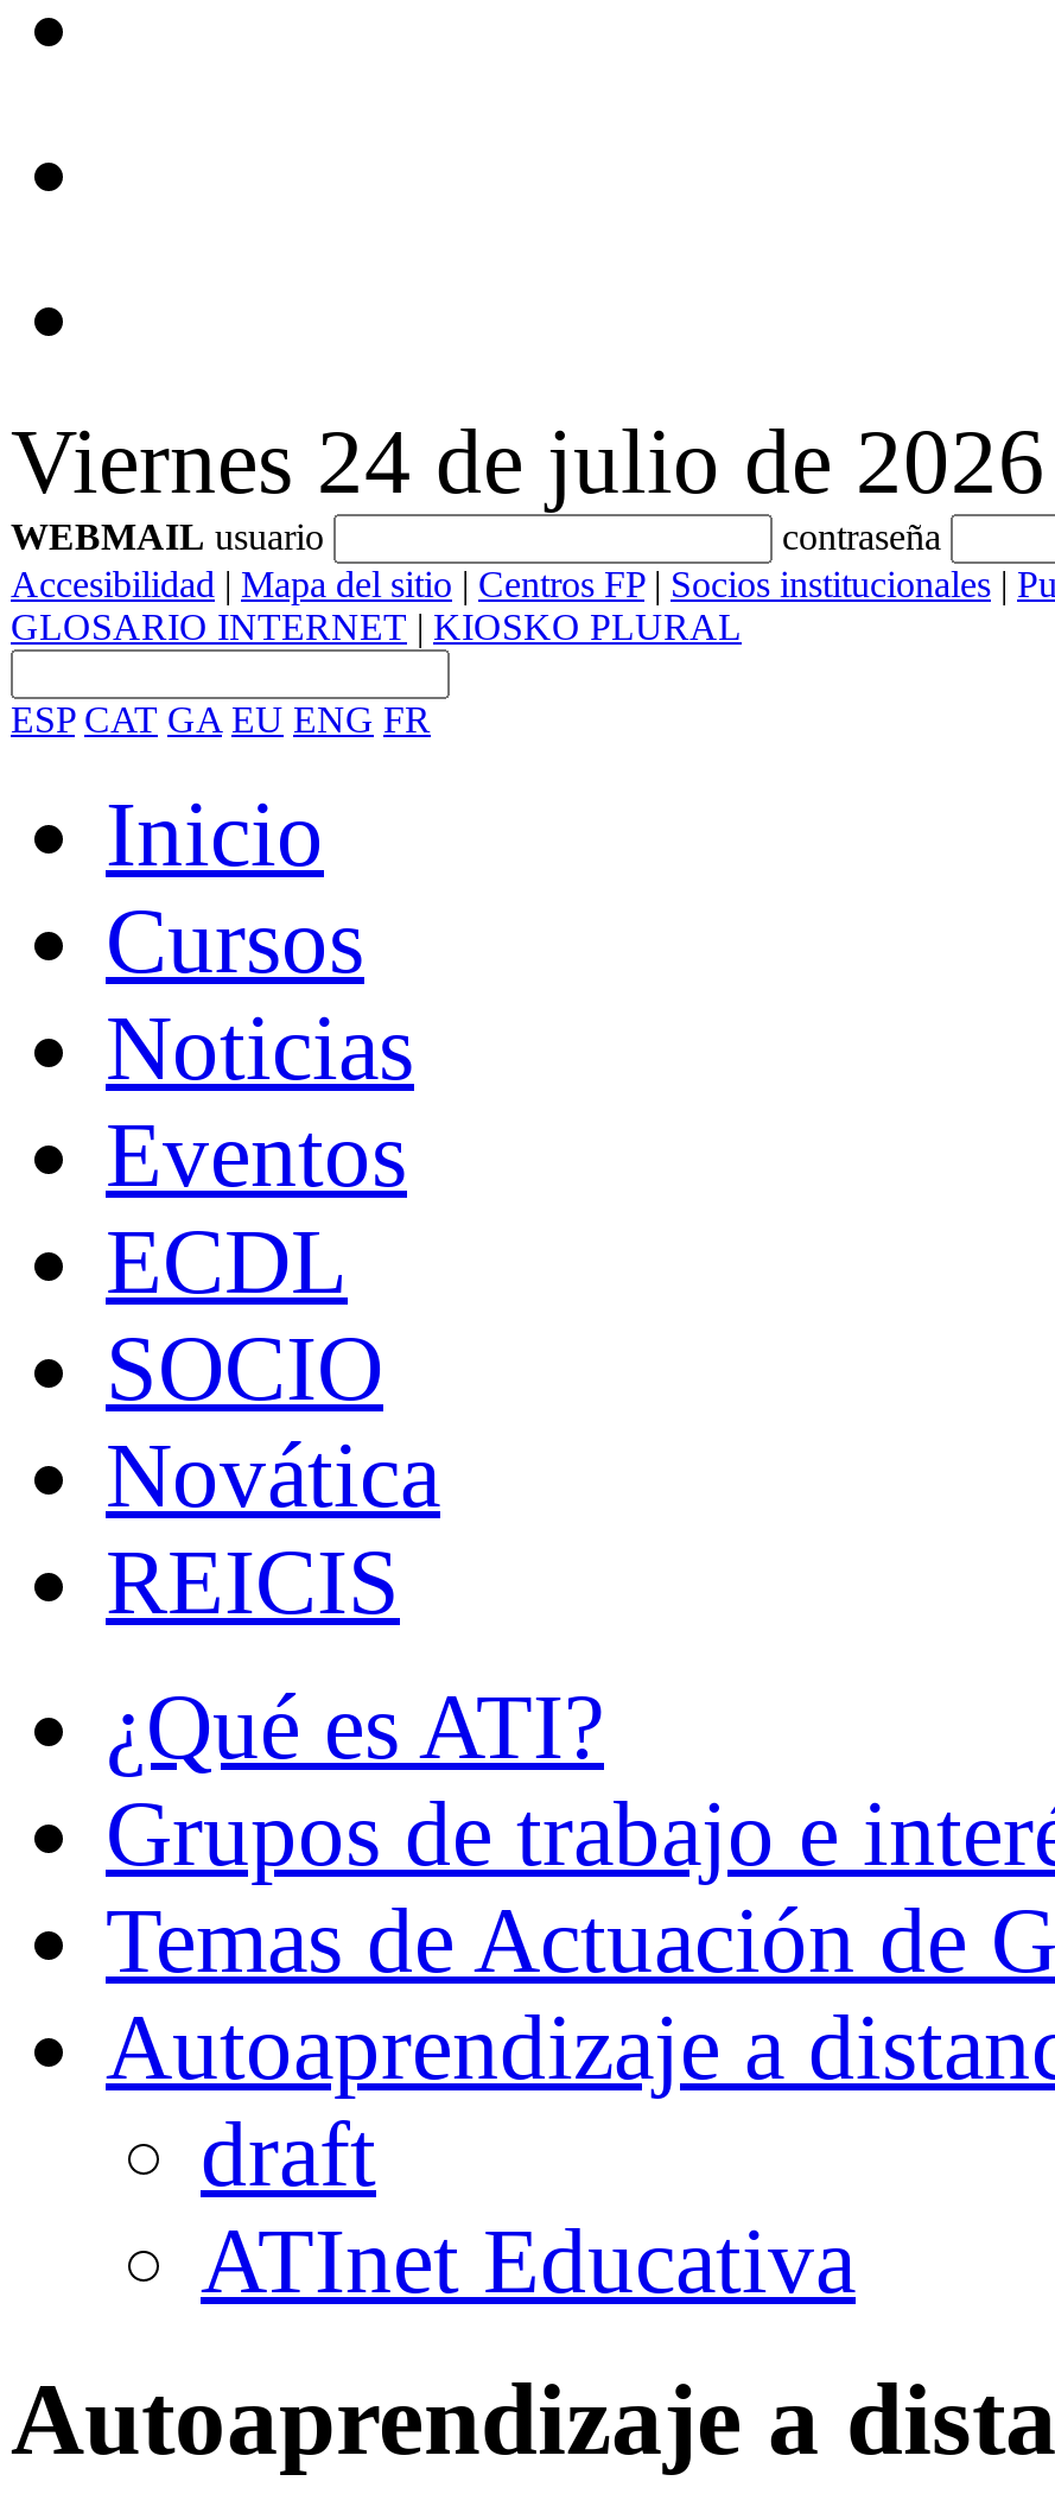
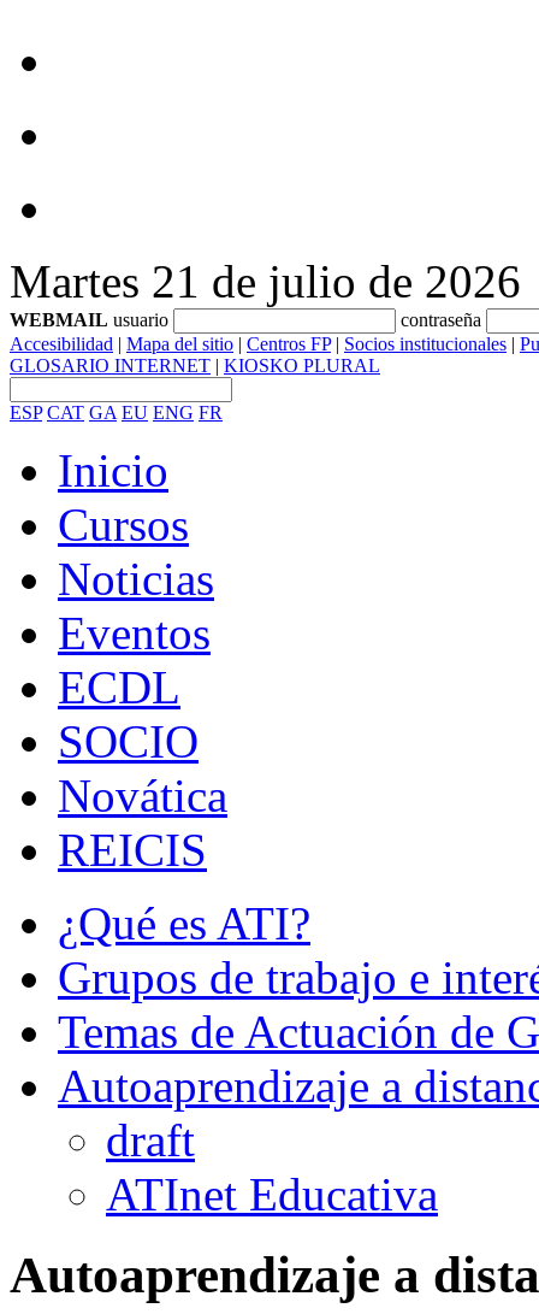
[11,410,1046,512] Viernes 24 de julio de 2026 -> [10,255,521,307] Martes 21 de julio de 2026

